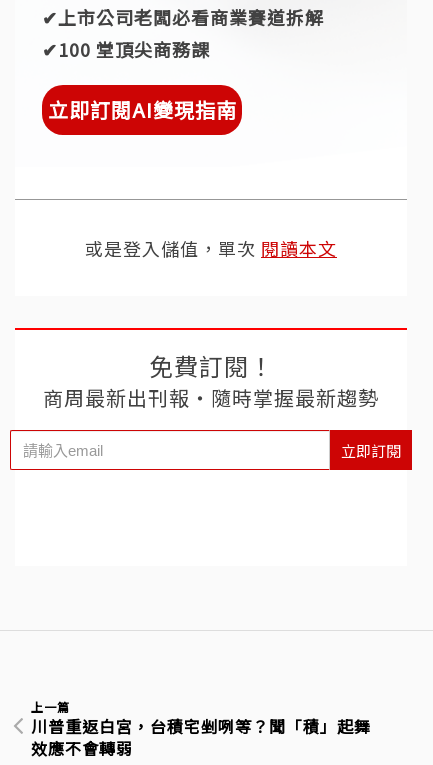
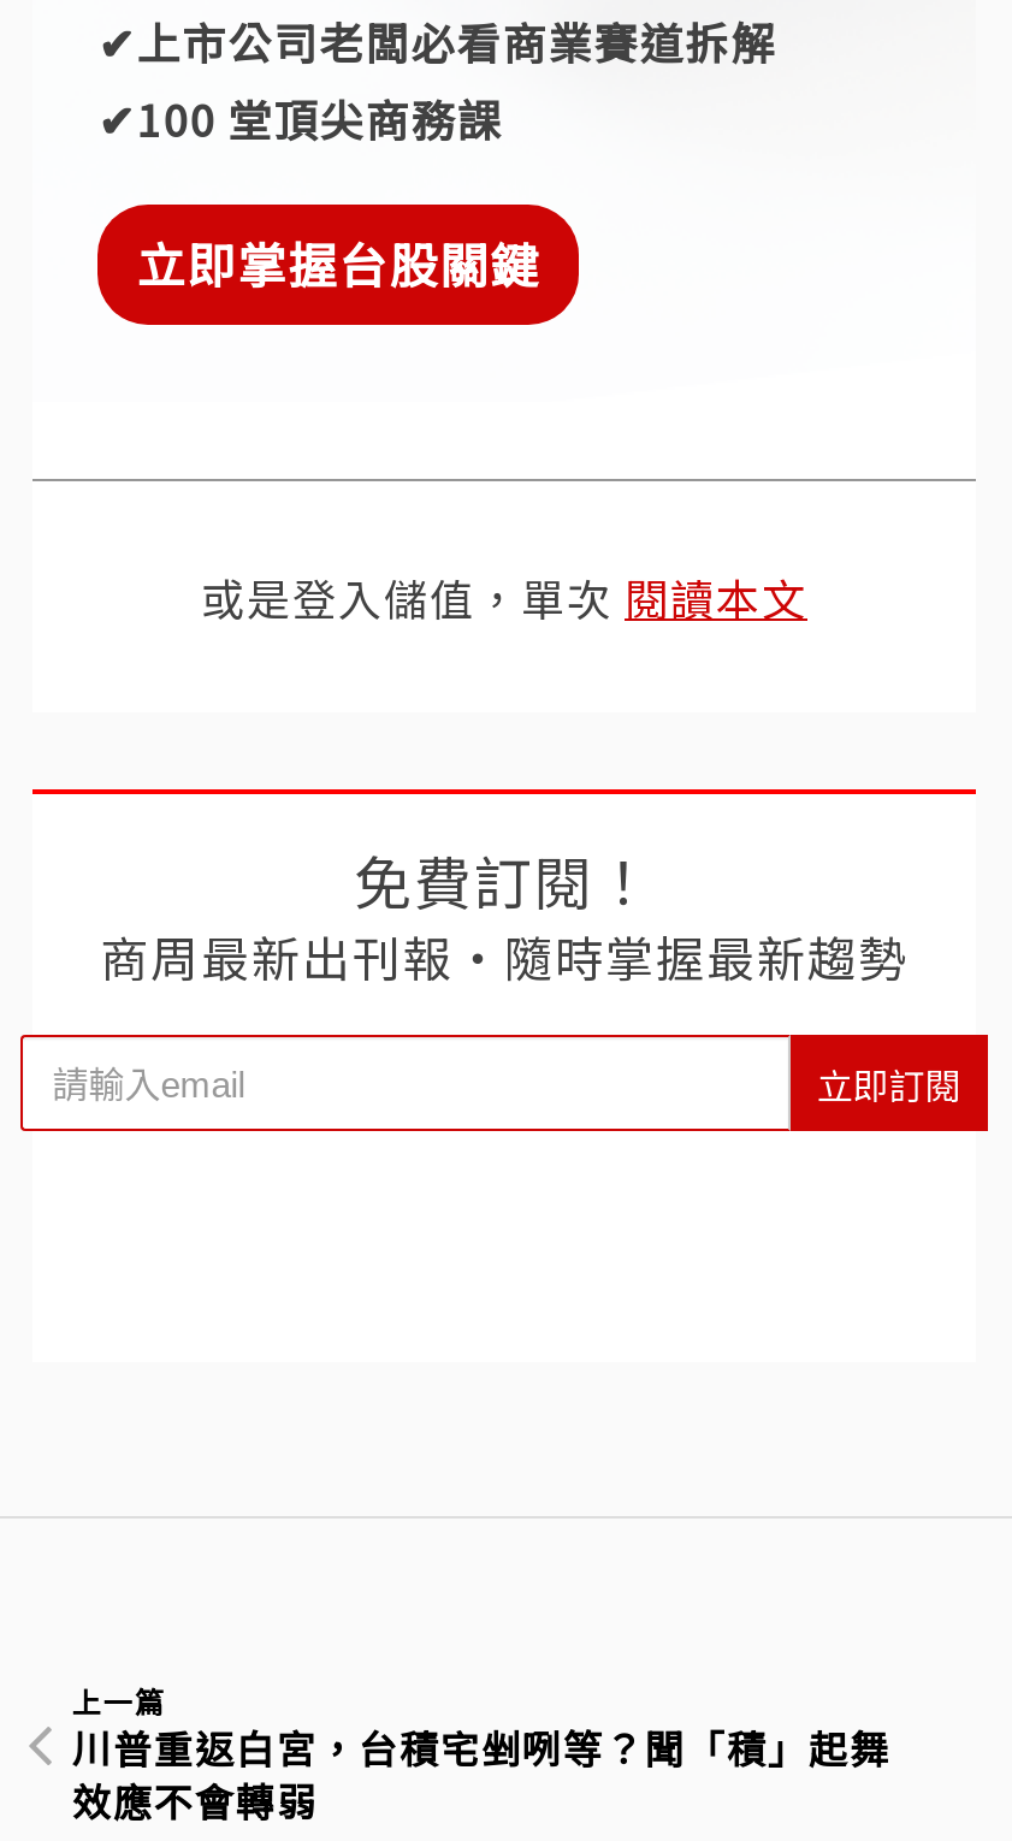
[48,95,237,124] 立即訂閱AI變現指南 -> [136,229,541,299] 立即掌握台股關鍵

